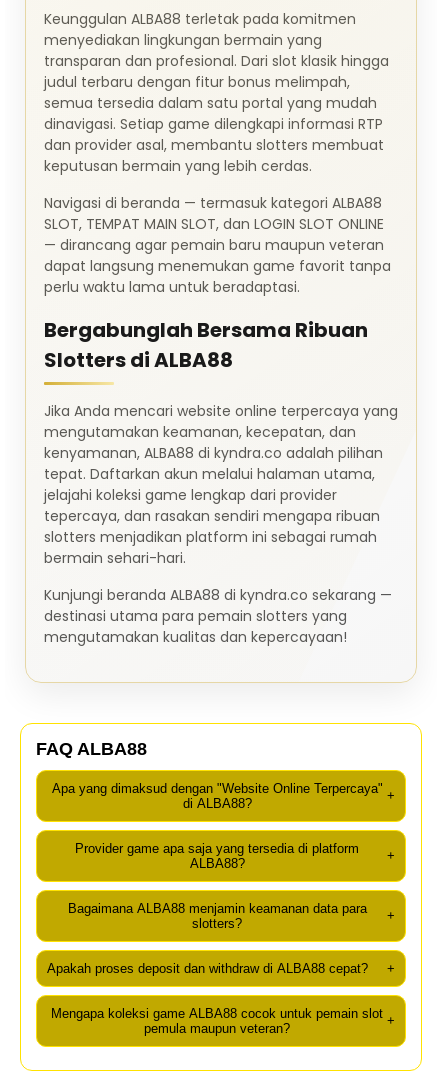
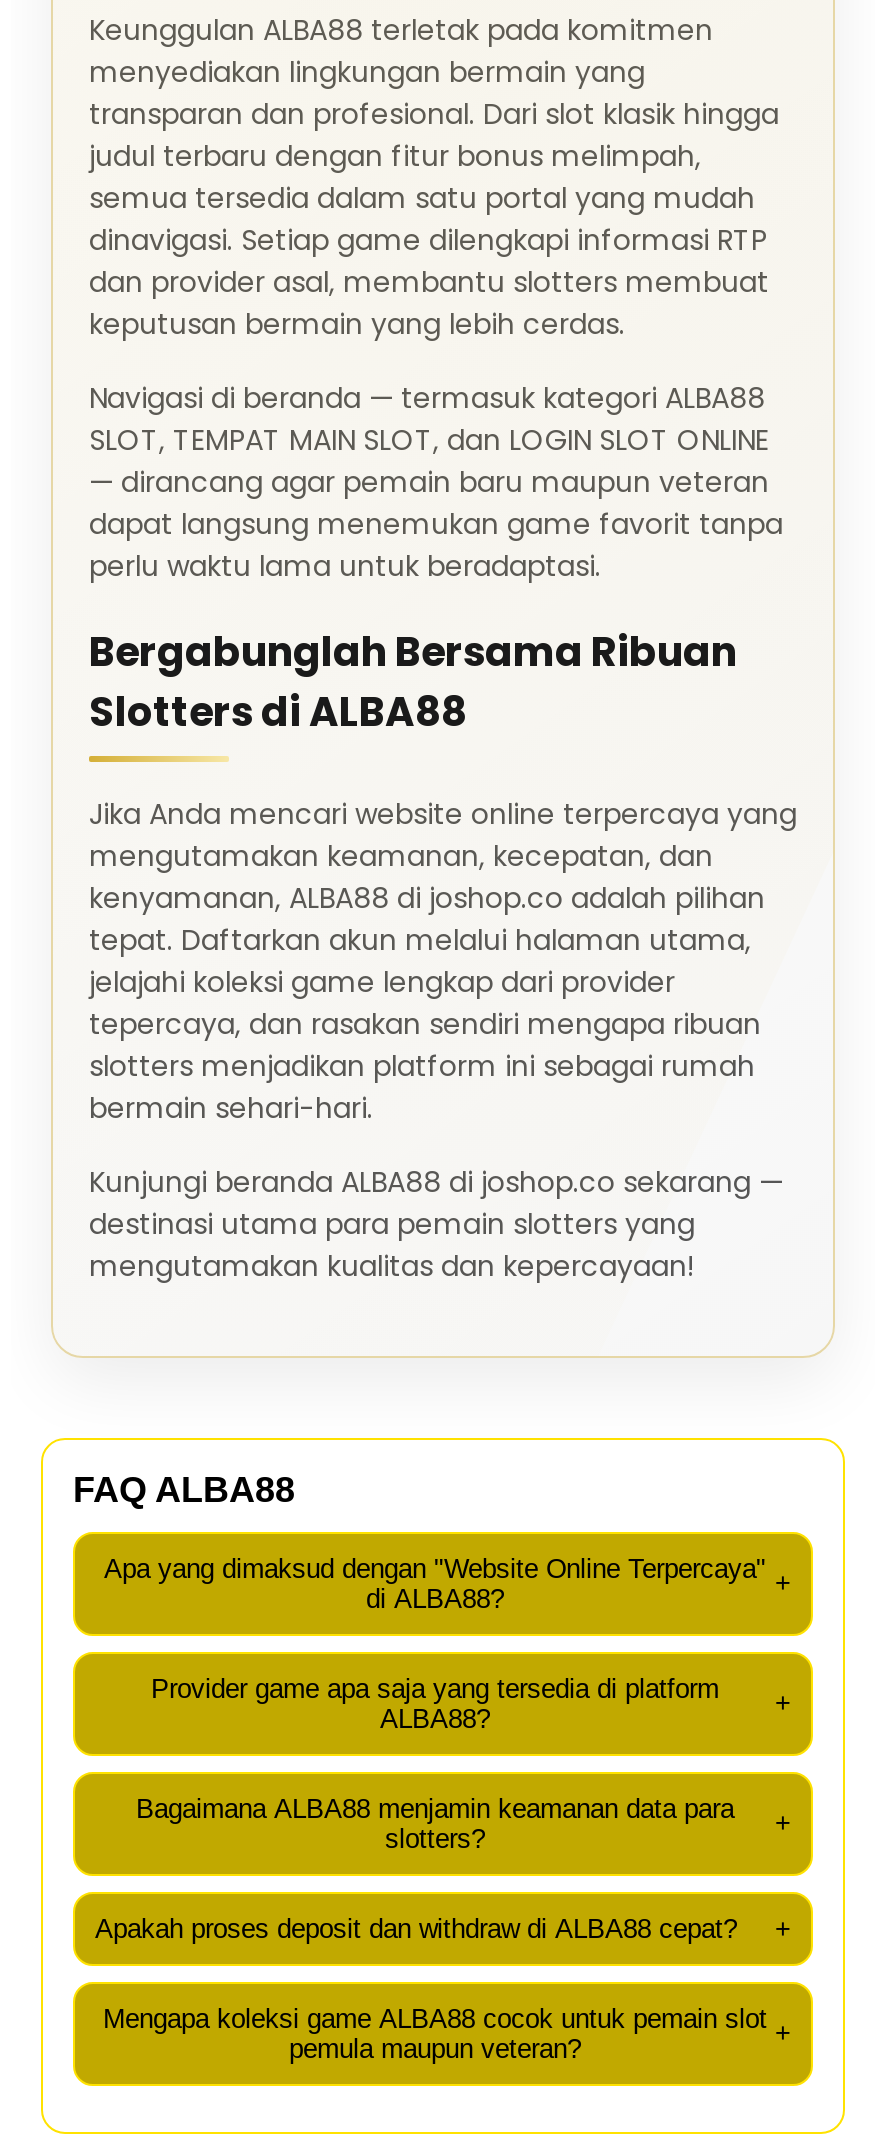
[44,443,383,463] kenyamanan, ALBA88 di kyndra.co adalah pilihan -> [89,877,765,917] kenyamanan, ALBA88 di joshop.co adalah pilihan
[44,585,392,605] Kunjungi beranda ALBA88 di kyndra.co sekarang — -> [89,1161,783,1201] Kunjungi beranda ALBA88 di joshop.co sekarang —

